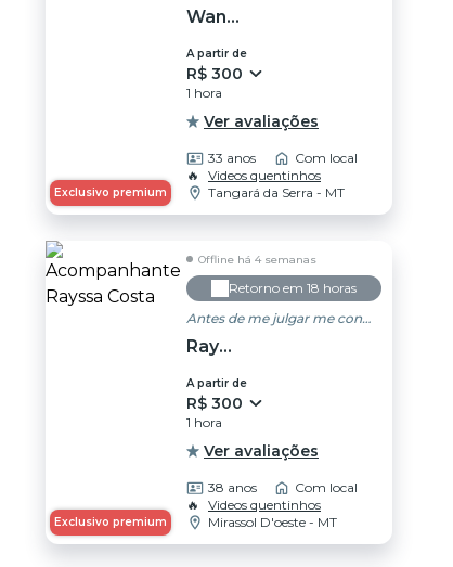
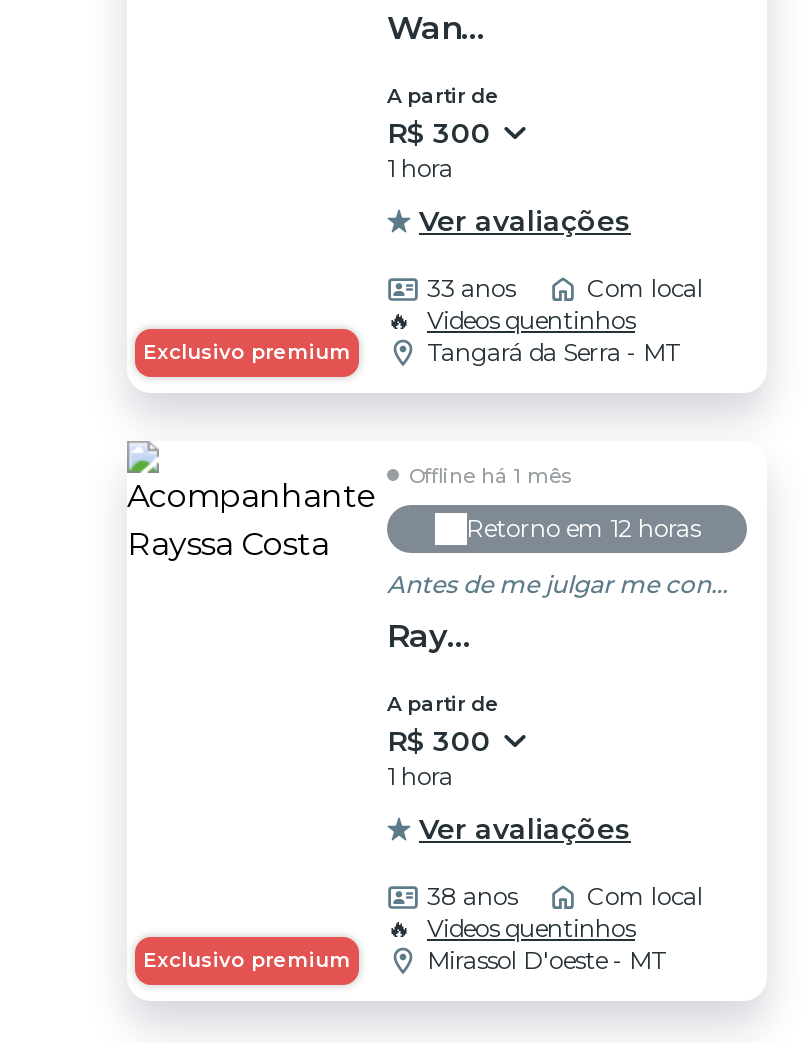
[198,253,316,267] Offline há 4 semanas -> [409,463,573,489] Offline há 1 mês
[229,280,357,296] Retorno em 18 horas -> [466,513,700,543] Retorno em 12 horas

